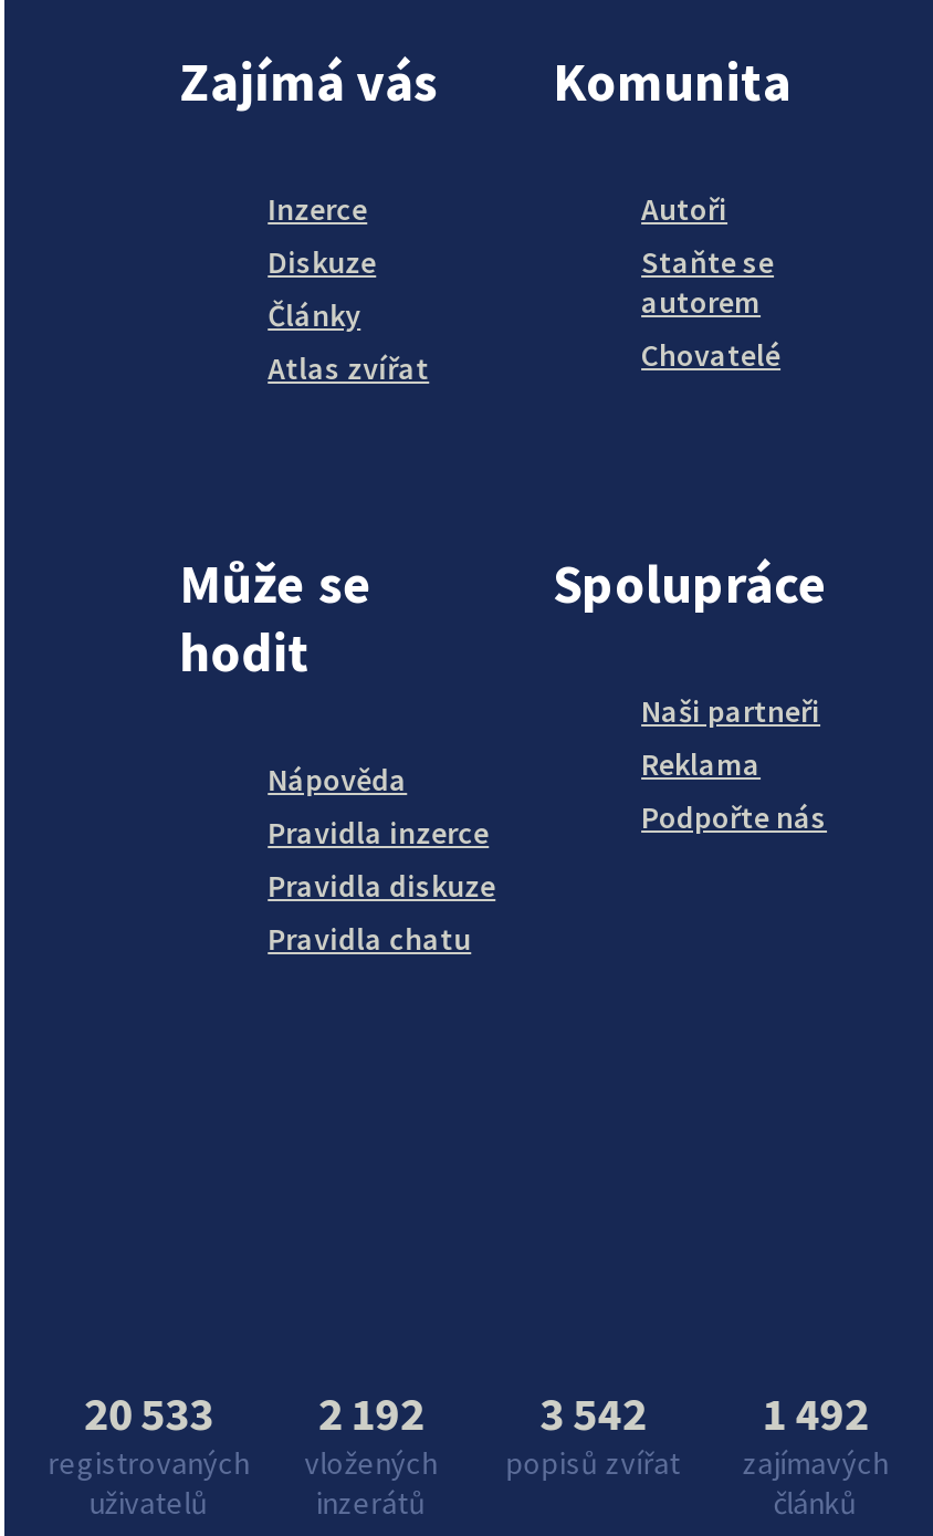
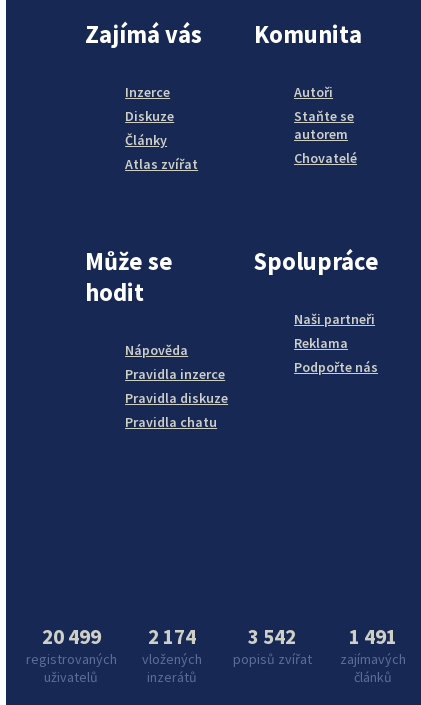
[84,1383,214,1443] 20 533 -> [42,623,101,650] 20 499
[318,1383,424,1443] 2 192 -> [148,623,196,650] 2 174
[762,1383,868,1443] 1 492 -> [349,623,397,650] 1 491

